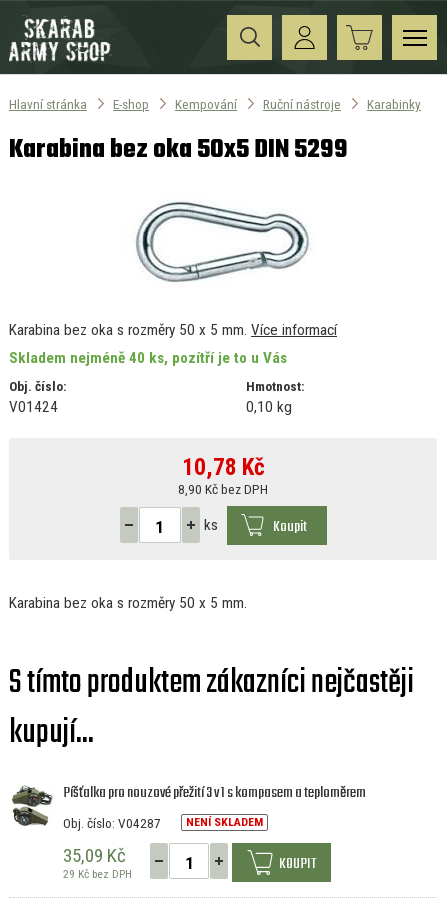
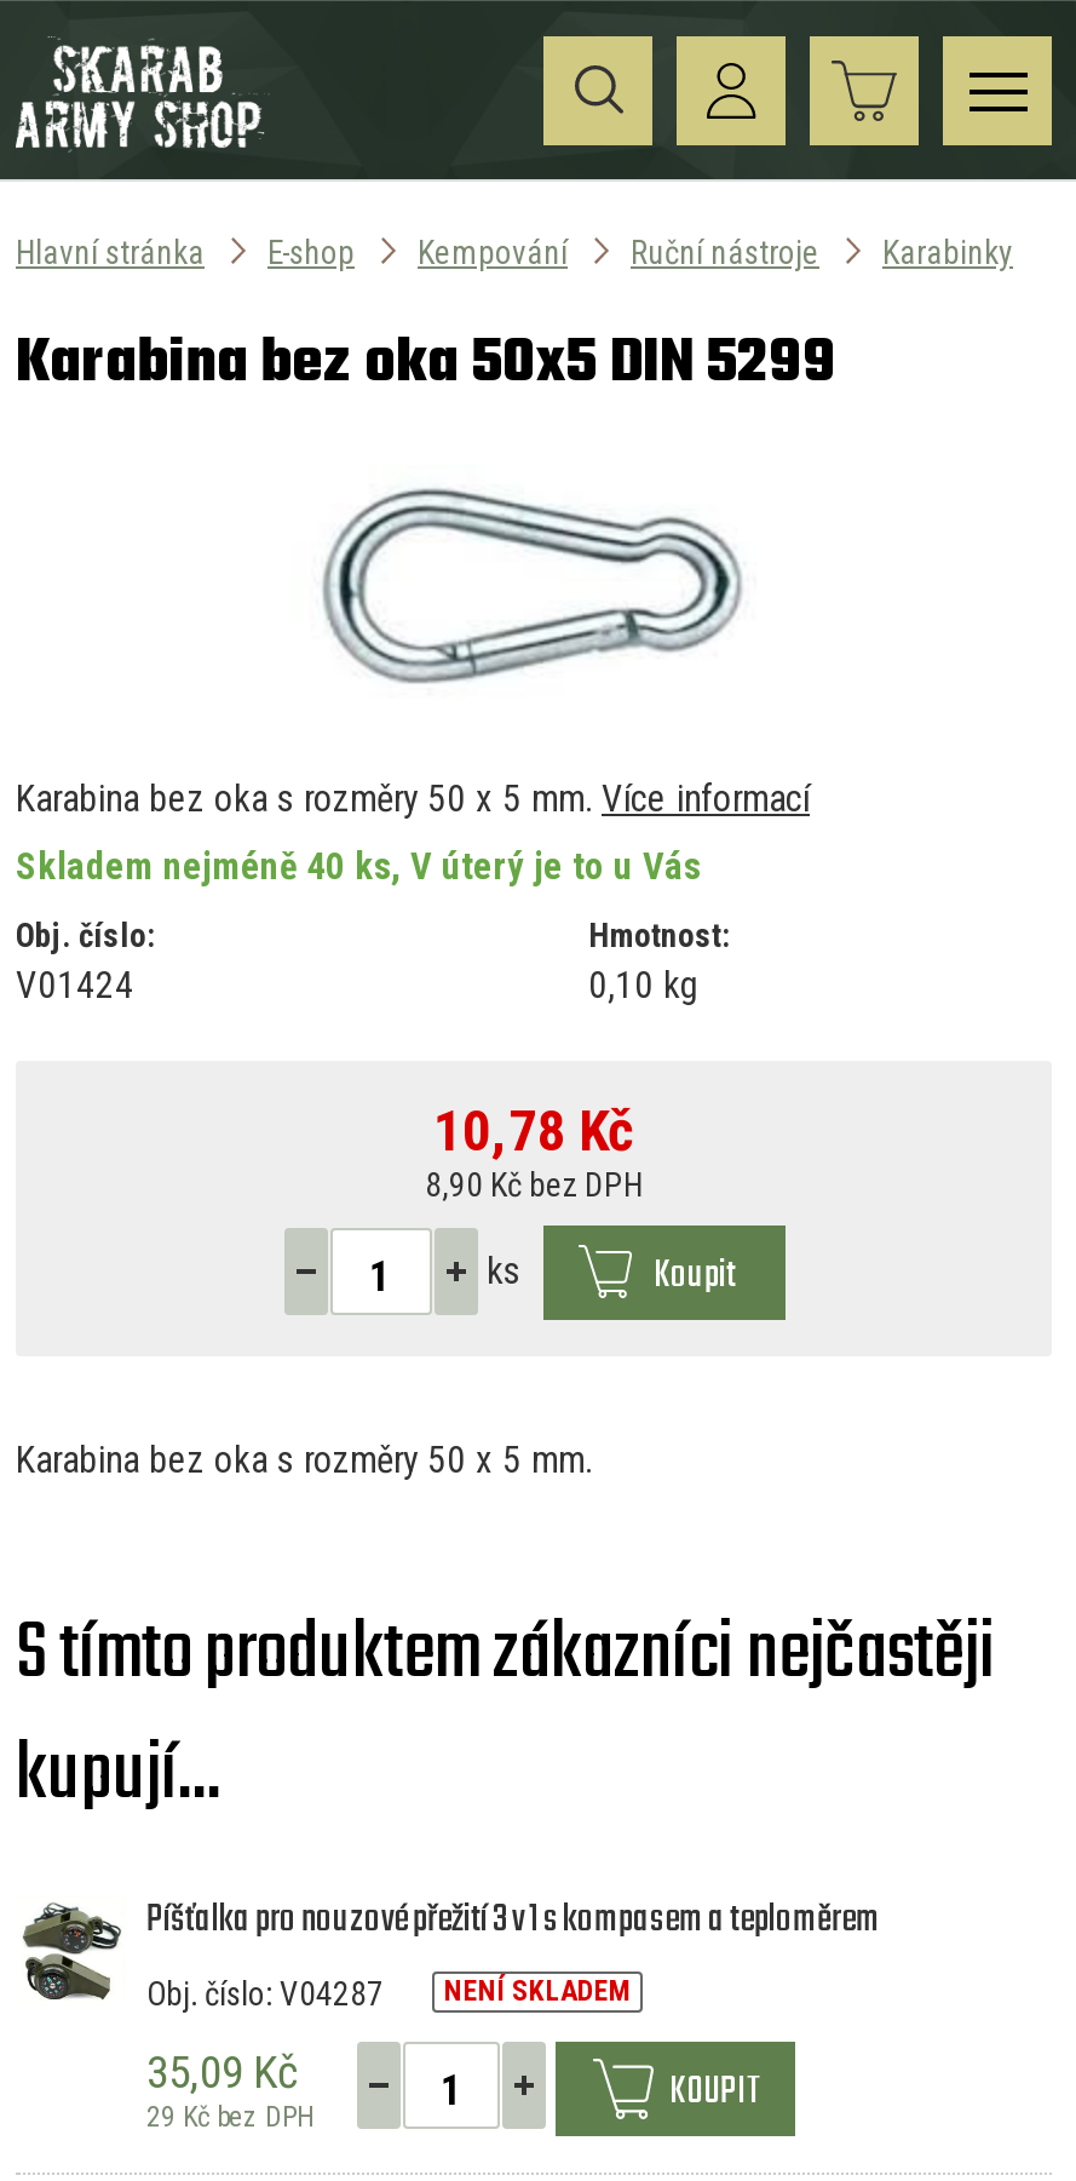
[9,348,287,366] Skladem nejméně 40 ks, pozítří je to u Vás -> [16,844,701,888] Skladem nejméně 40 ks, V úterý je to u Vás

